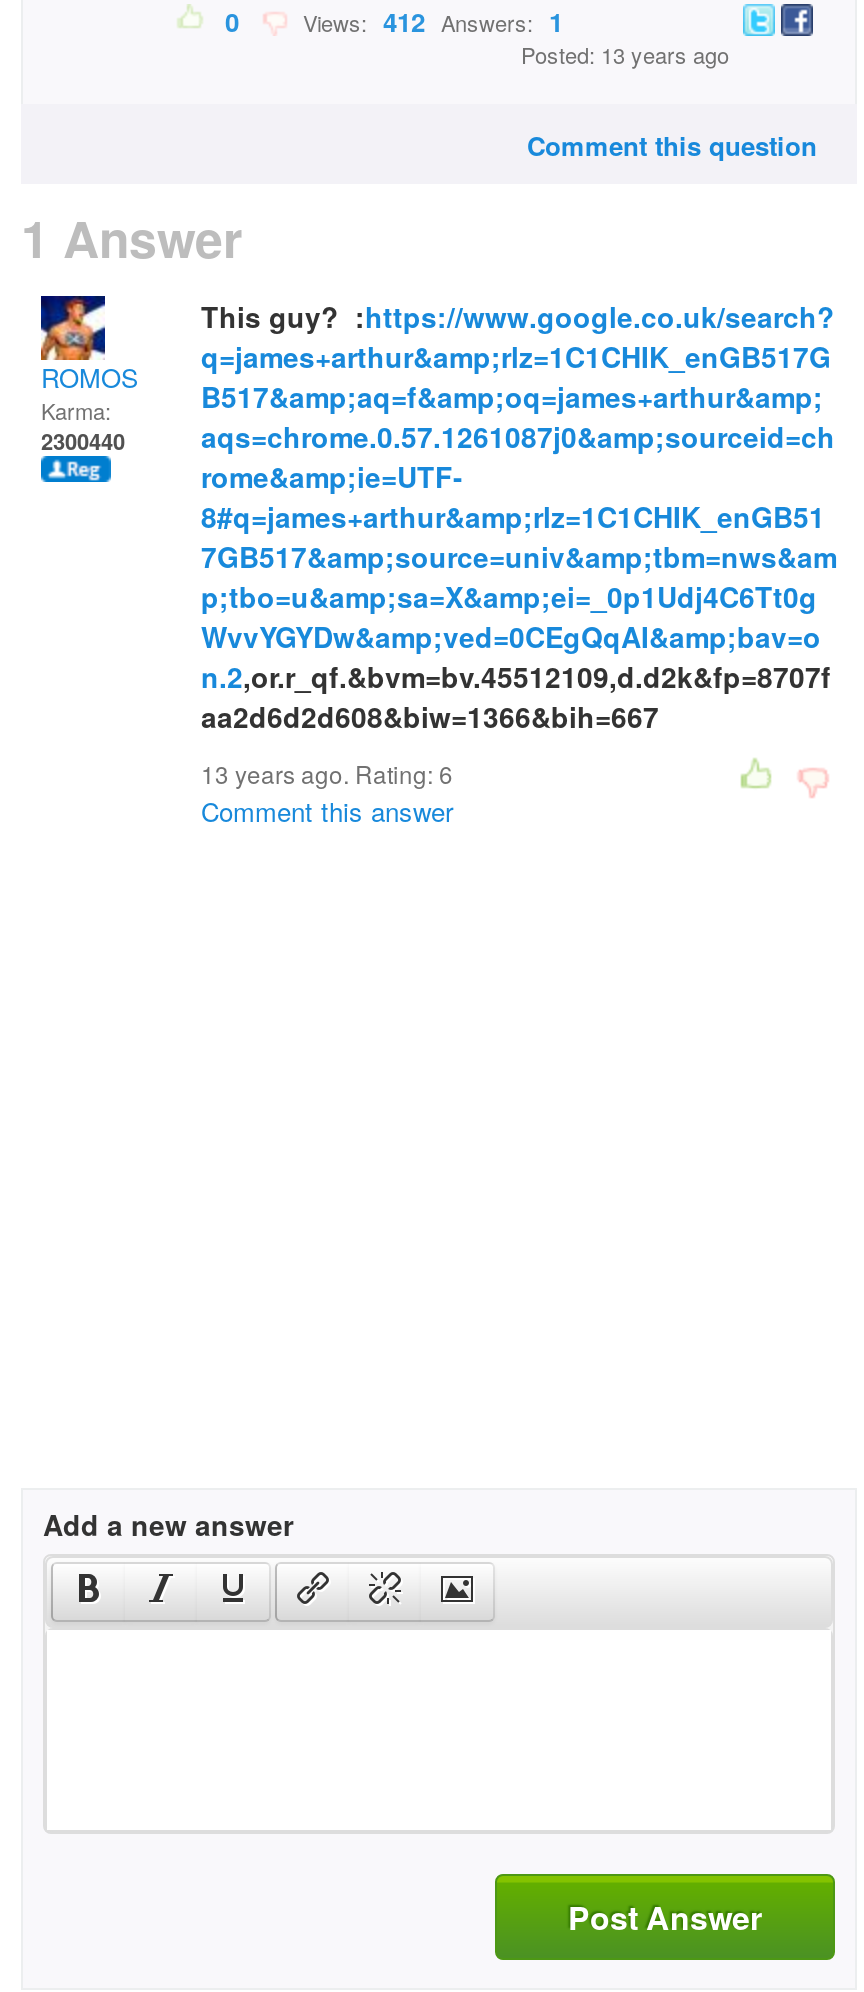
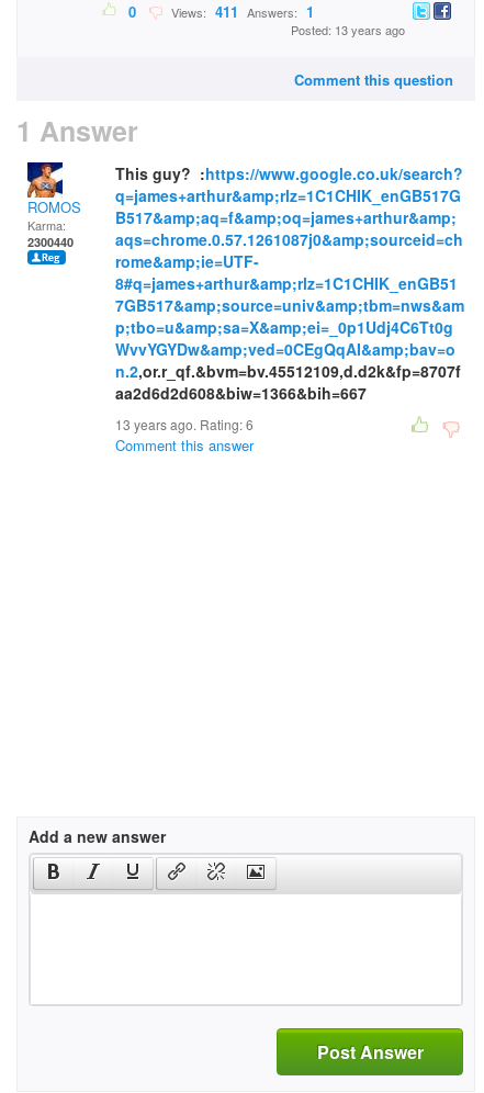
[291,2,563,40] Views: 412 Answers: 1 -> [165,1,314,22] Views: 411 Answers: 1

